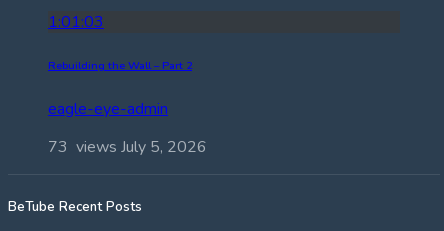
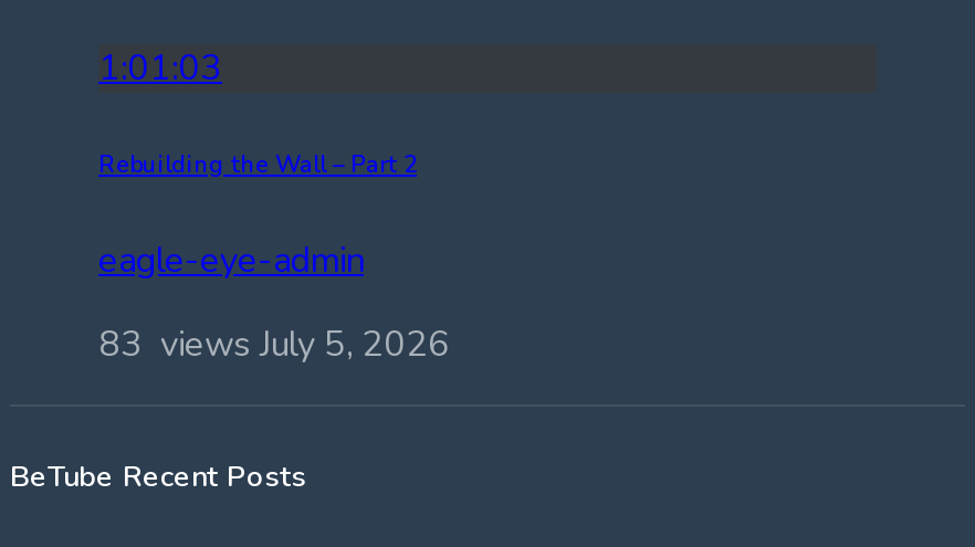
[48,136,207,158] 73 views July 5, 2026 -> [98,321,450,370] 83 views July 5, 2026

